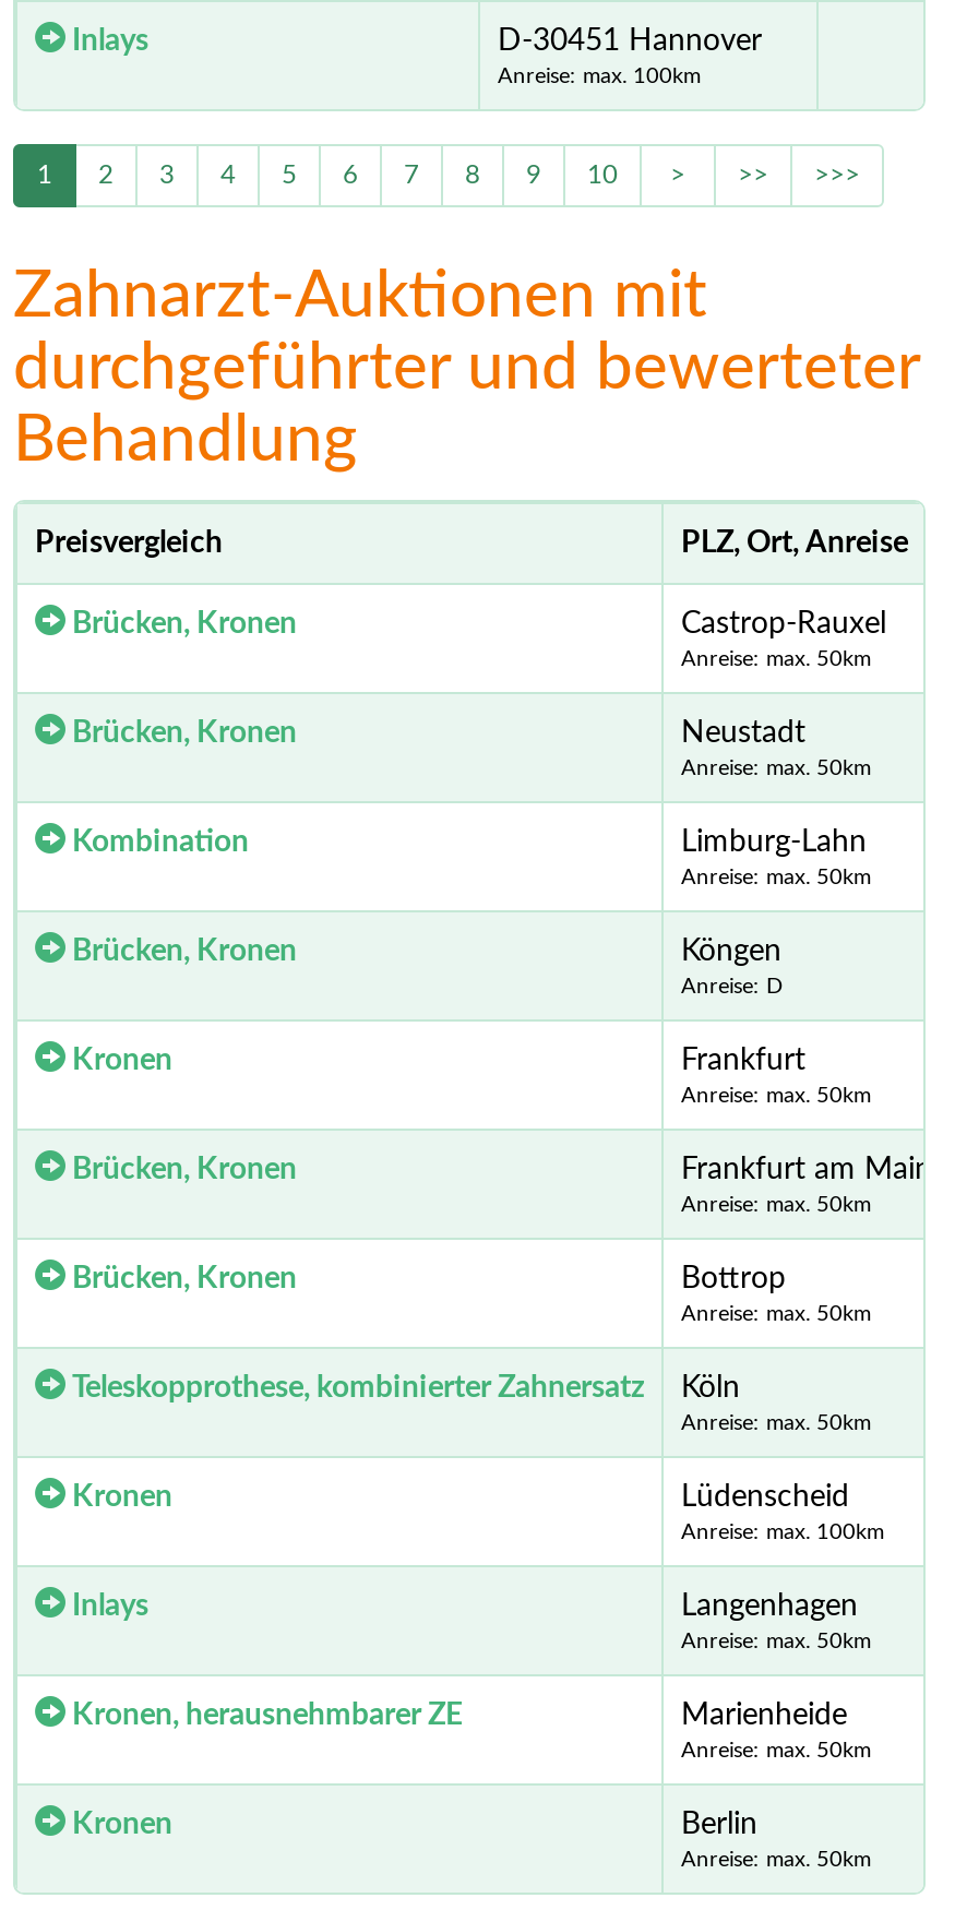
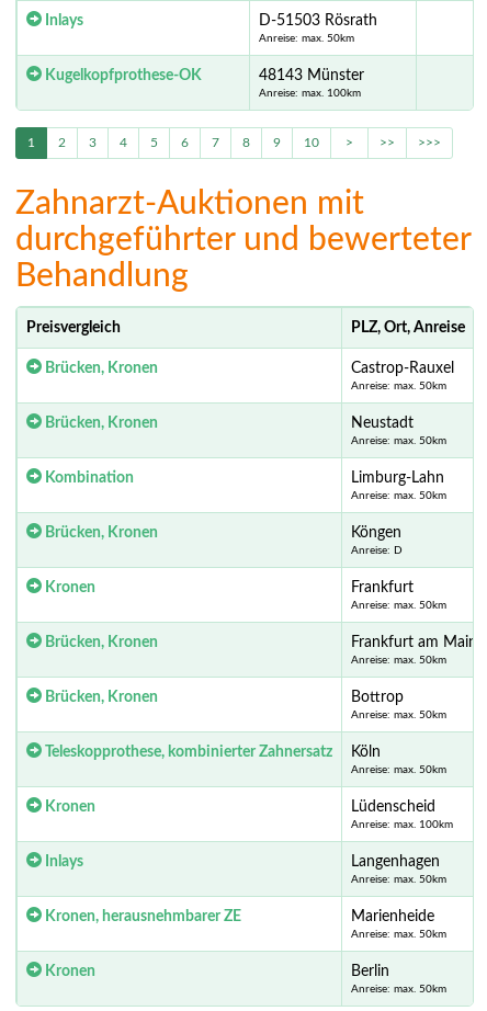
[498,27,762,57] D-30451 Hannover -> [42,13,377,84] D-51503 Rösrath | Anreise: max. 50km | Kugelkopfprothese-OK | 48143 Münster

